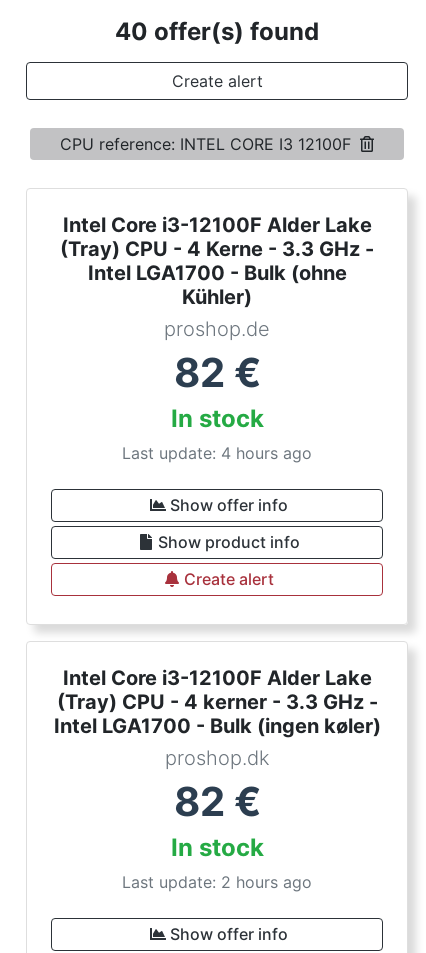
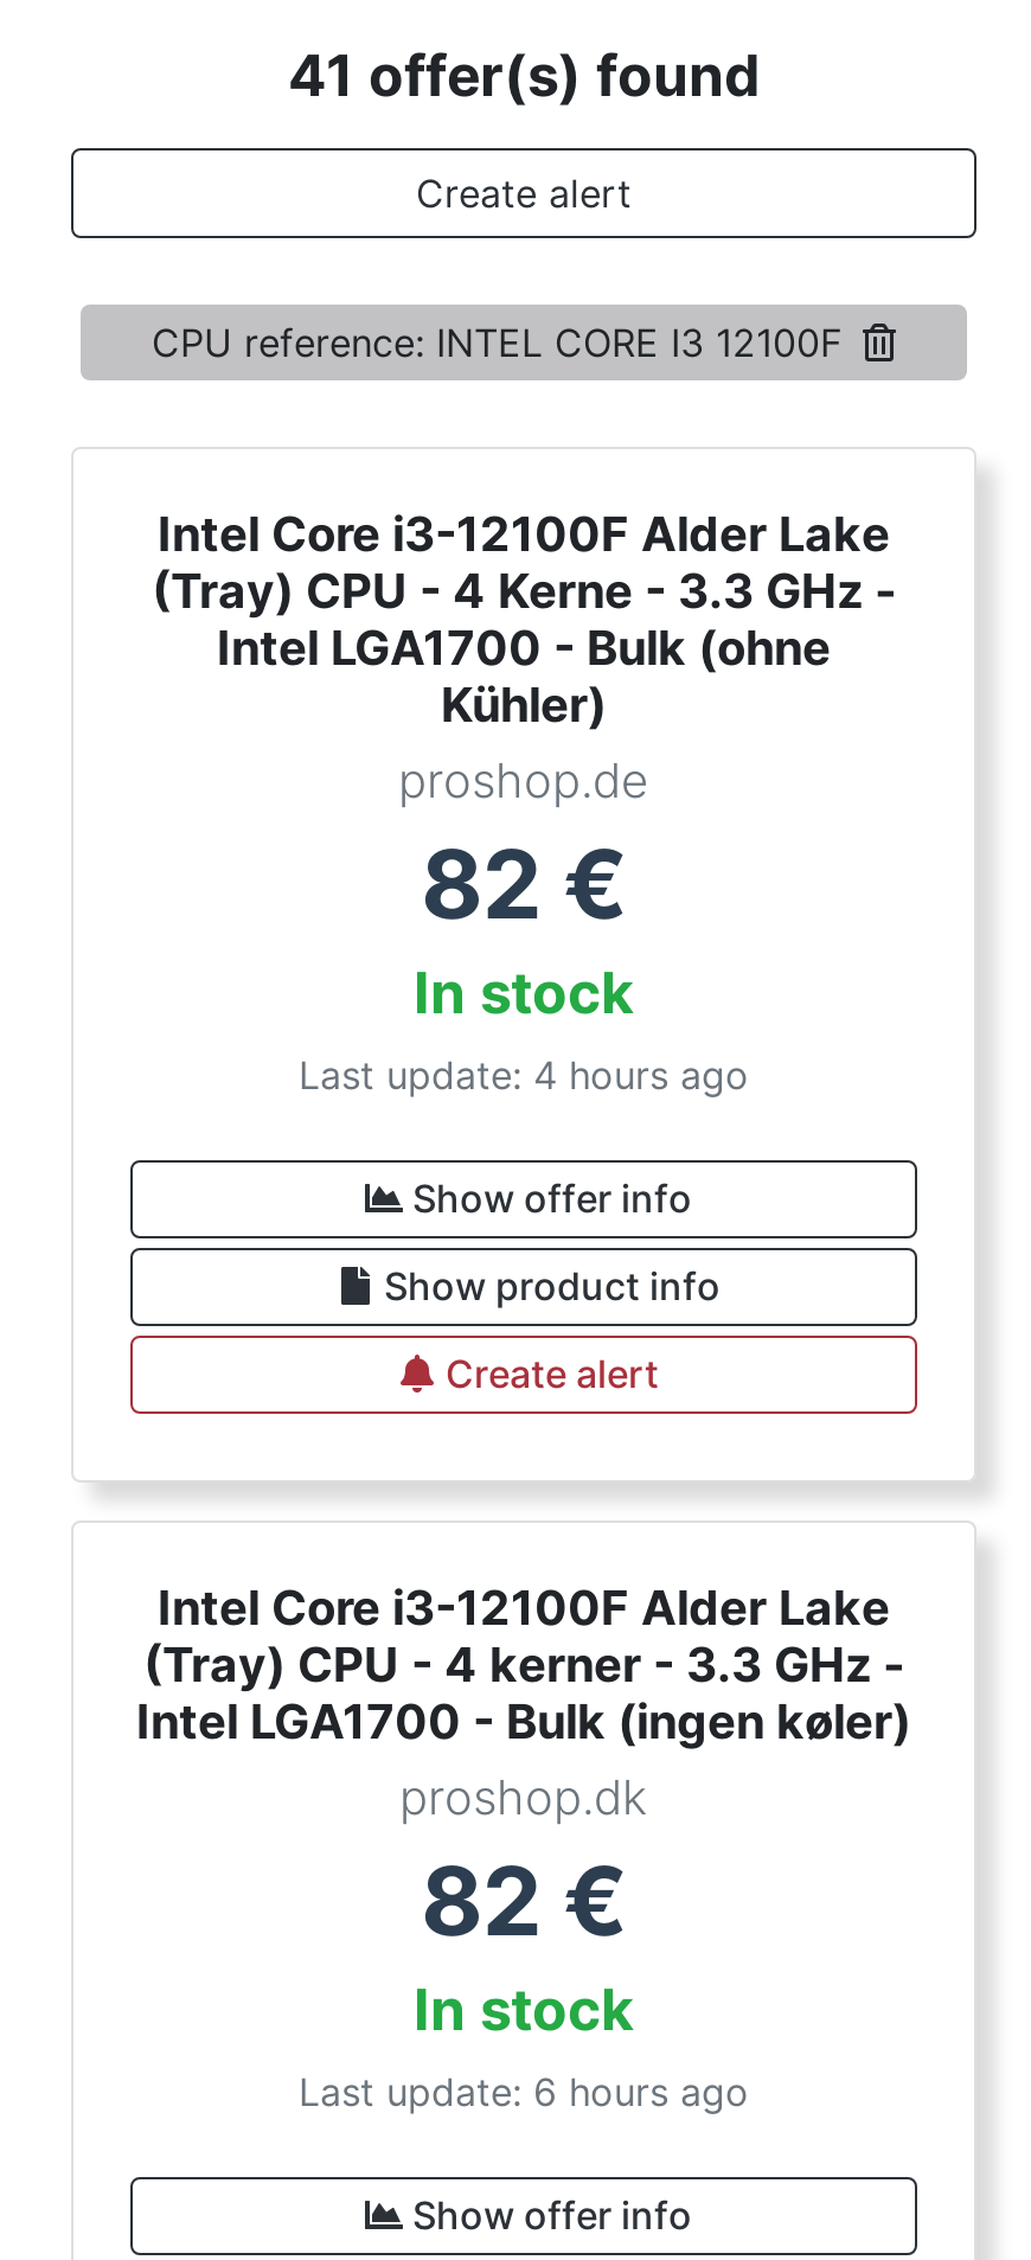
[115,17,319,46] 40 offer(s) found -> [288,41,760,110] 41 offer(s) found
[122,872,312,892] Last update: 2 hours ago -> [299,2068,749,2115] Last update: 6 hours ago

